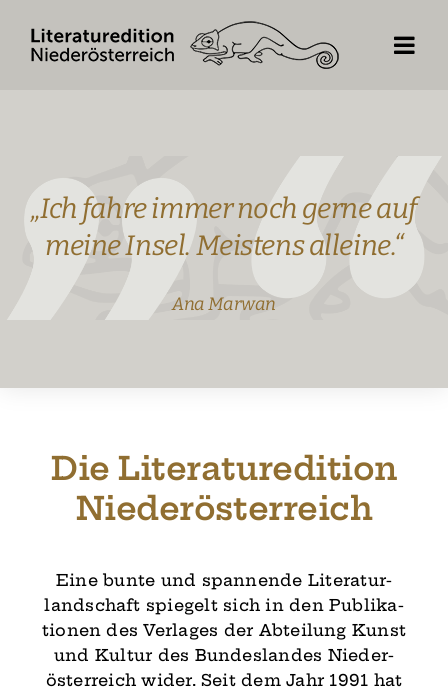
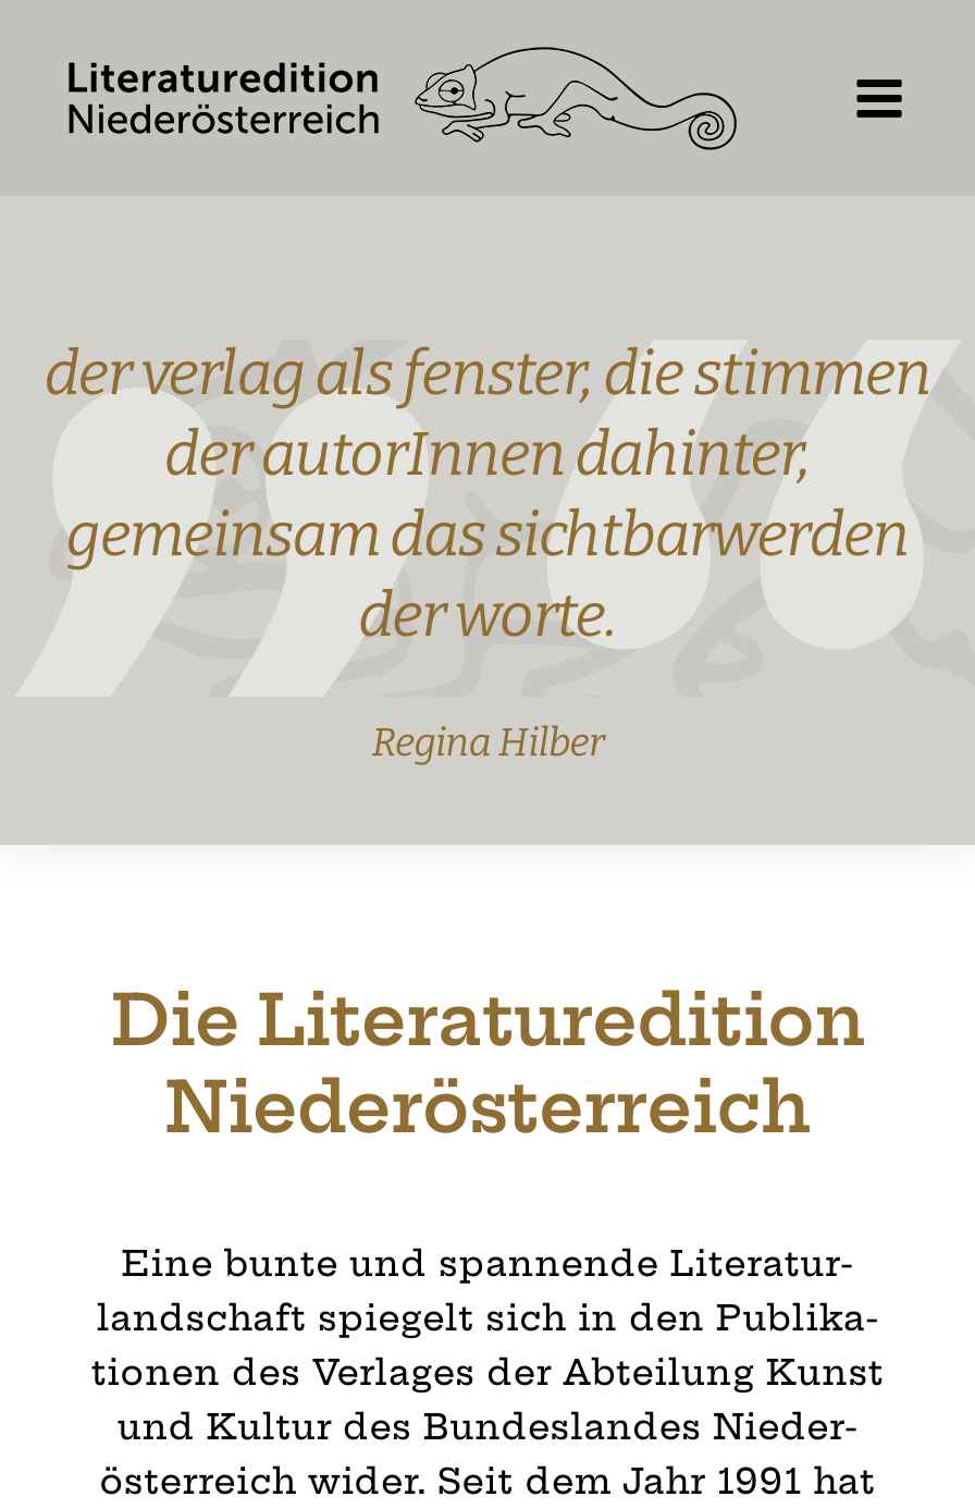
[31,192,417,262] „Ich fahre immer noch gerne auf | meine Insel. Meistens alleine.“ -> [44,338,931,651] der verlag als fenster, die stimmen | der autorInnen dahinter, | gemeinsam das sichtbarwerden | der worte.
[172,293,276,315] Ana Marwan -> [372,719,603,766] Regina Hilber

